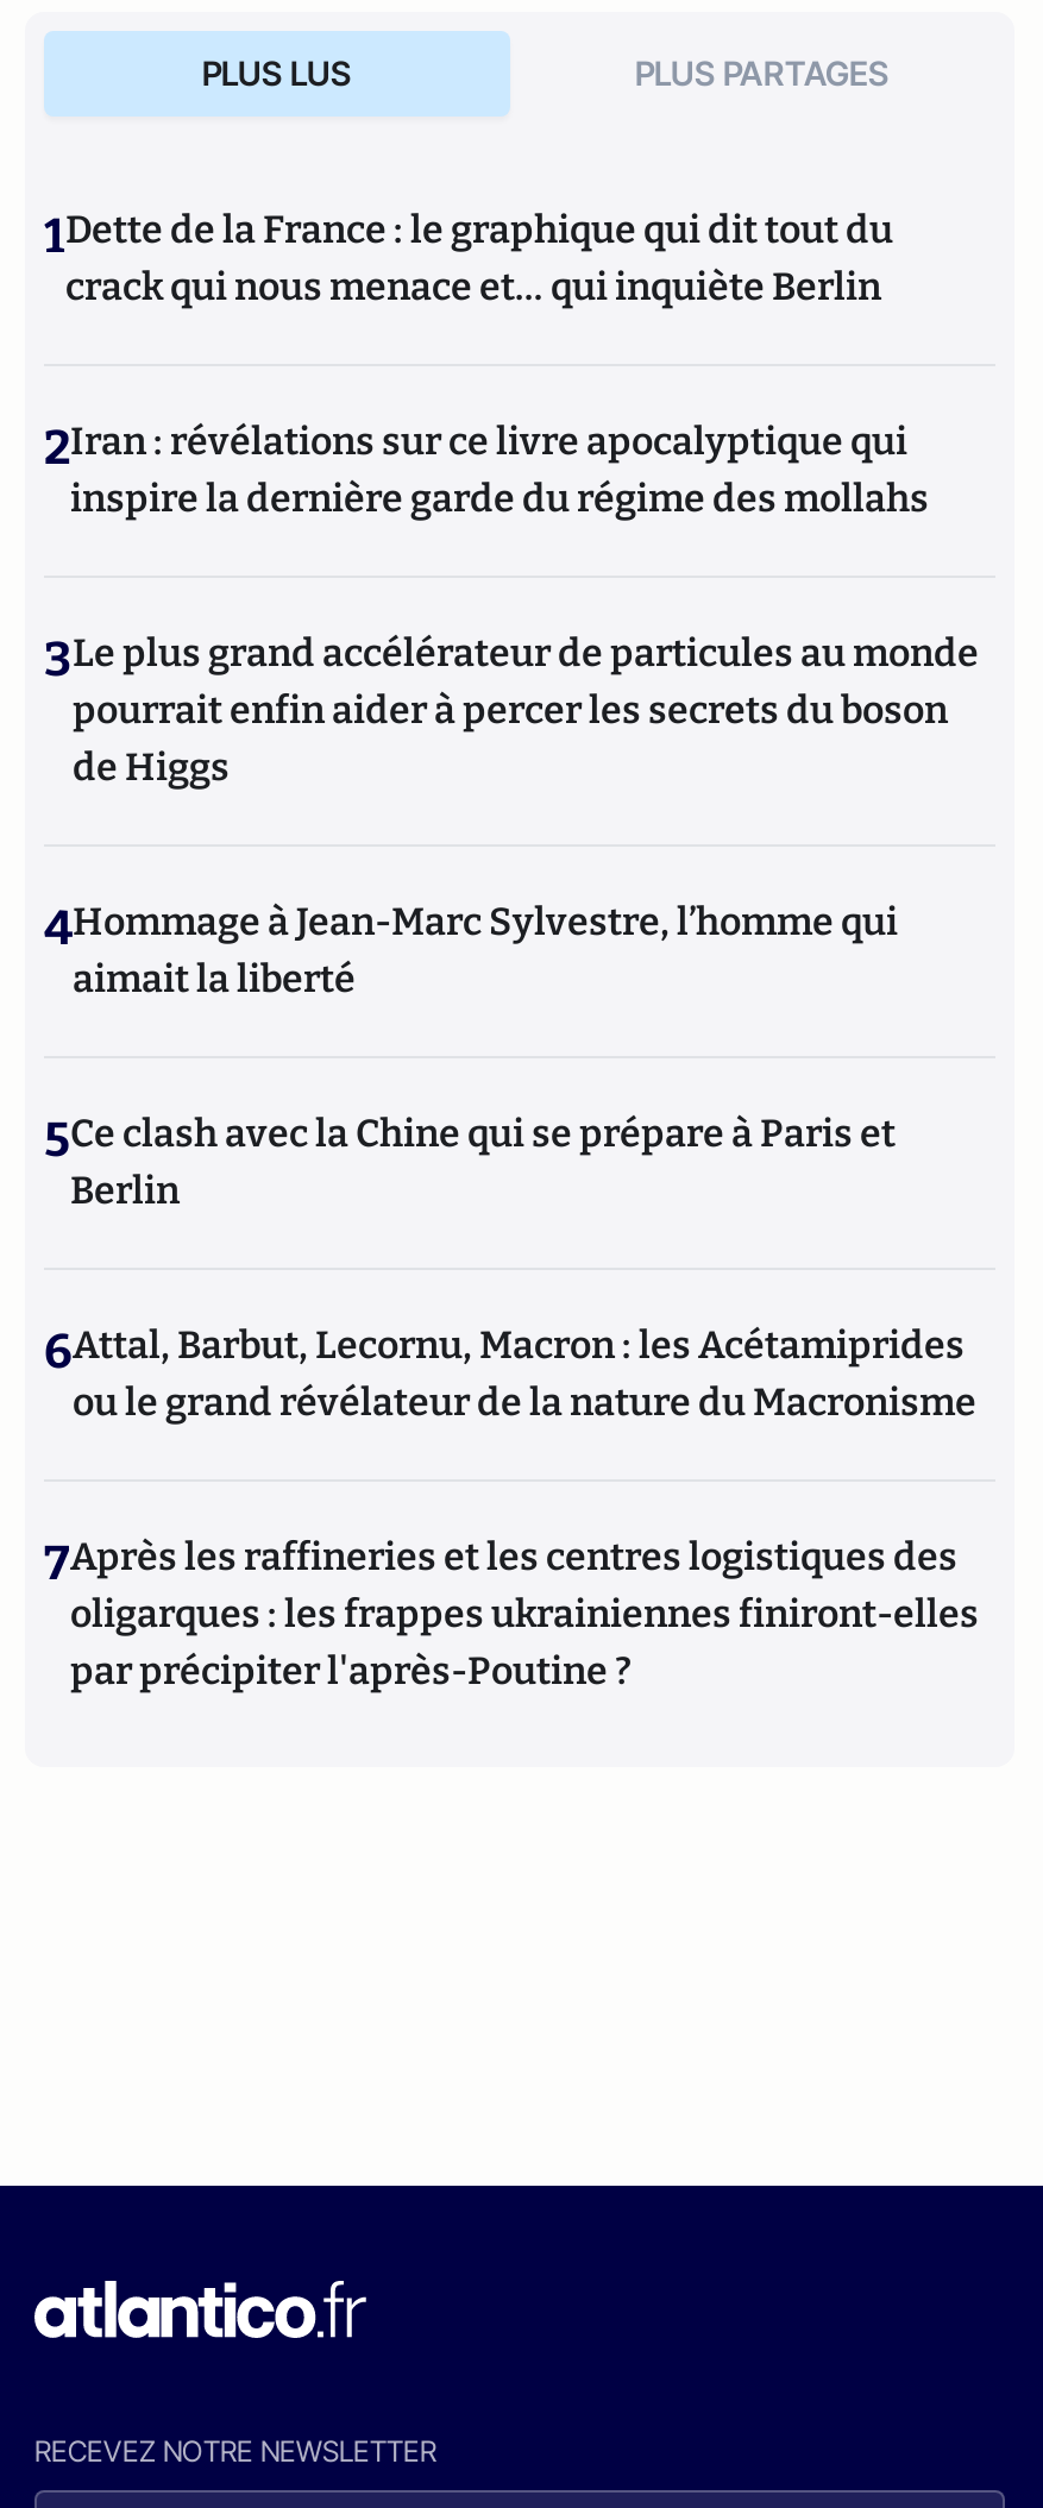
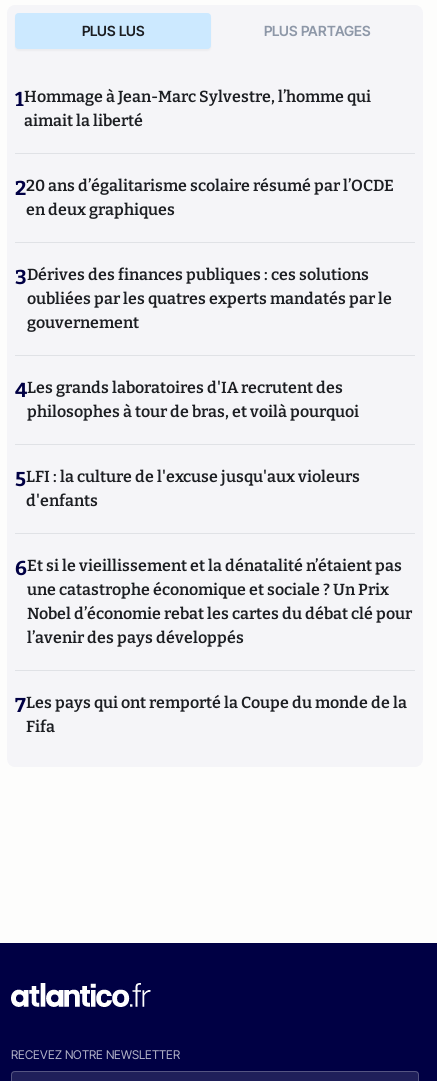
[44,206,979,955] 1Dette de la France : le graphique qui dit tout du | crack qui nous menace et… qui inquiète Berlin | 2Iran : révélations sur ce livre apocalyptique qui | inspire la dernière garde du régime des mollahs | 3Le plus grand accélérateur de particules au monde | pourrait enfin aider à percer les secrets du boson | de Higgs | 4Hommage à Jean-Marc Sylvestre, l’homme qui -> [15,87,371,111] 1Hommage à Jean-Marc Sylvestre, l’homme qui
moved [73,955,356,1000] -> [24,111,143,130]: aimait la liberté
[44,1110,979,1692] 5Ce clash avec la Chine qui se prépare à Paris et | Berlin | 6Attal, Barbut, Lecornu, Macron : les Acétamiprides | ou le grand révélateur de la nature du Macronisme | 7Après les raffineries et les centres logistiques des | oligarques : les frappes ukrainiennes finiront-elles | par précipiter l'après-Poutine ? -> [15,176,412,736] 220 ans d’égalitarisme scolaire résumé par l’OCDE | en deux graphiques | 3Dérives des finances publiques : ces solutions | oubliées par les quatres experts mandatés par le | gouvernement | 4Les grands laboratoires d'IA recrutent des | philosophes à tour de bras, et voilà pourquoi | 5LFI : la culture de l'excuse jusqu'aux violeurs | d'enfants | 6Et si le vieillissement et la dénatalité n’étaient pas | une catastrophe économique et sociale ? Un Prix | Nobel d’économie rebat les cartes du débat clé pour | l’avenir des pays développés | 7Les pays qui ont remporté la Coupe du monde de la | Fifa

